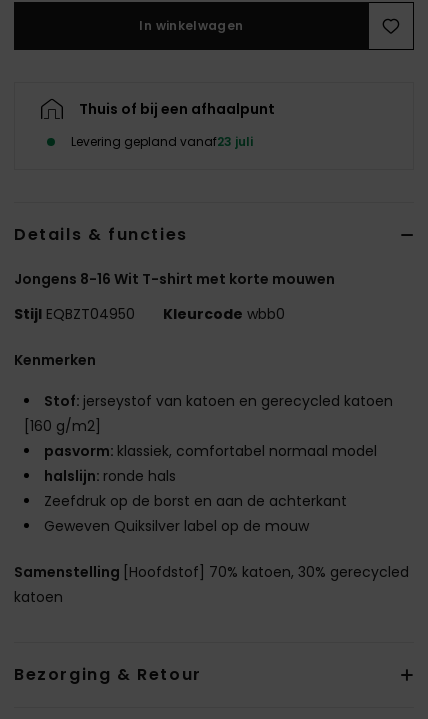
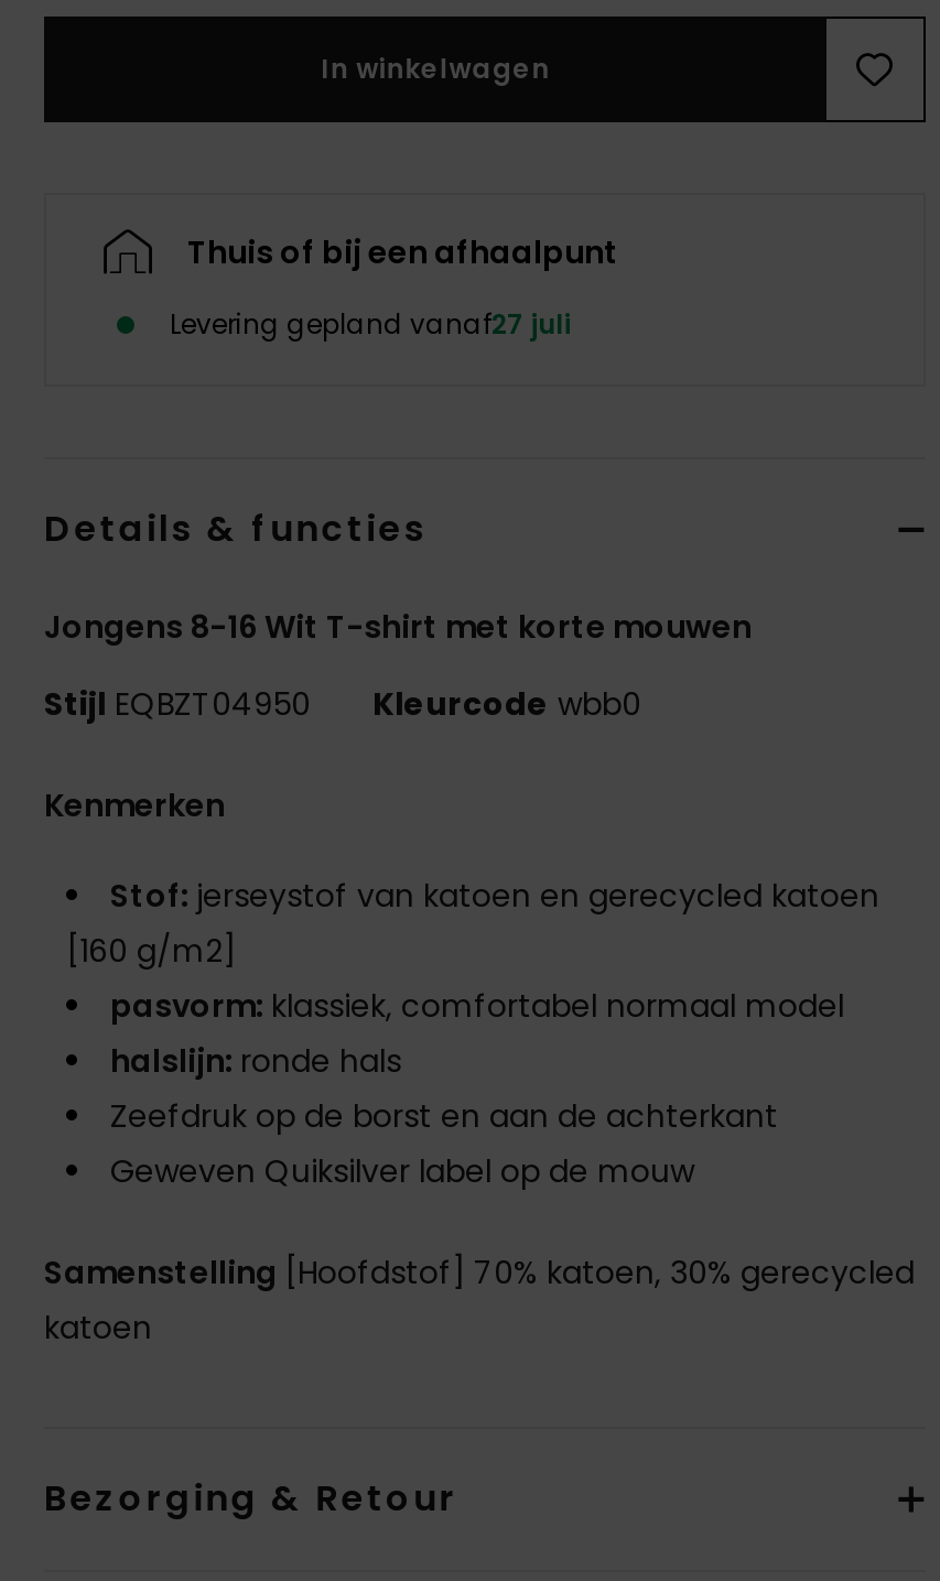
[71,133,253,150] Levering gepland vanaf23 juli -> [170,305,571,343] Levering gepland vanaf27 juli

